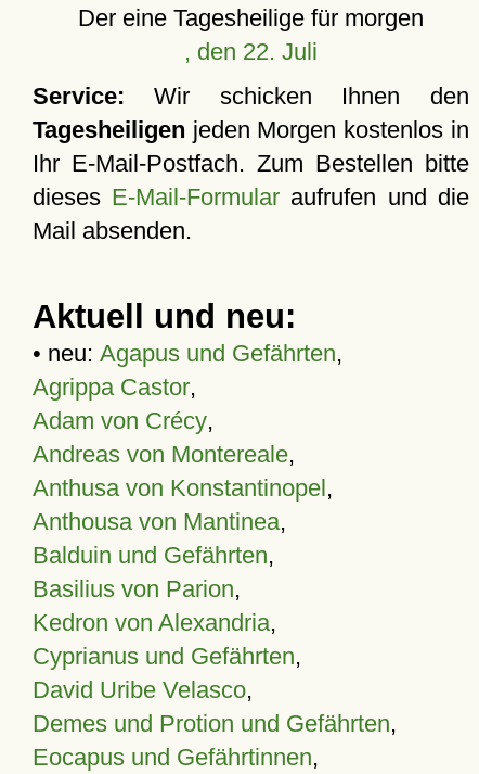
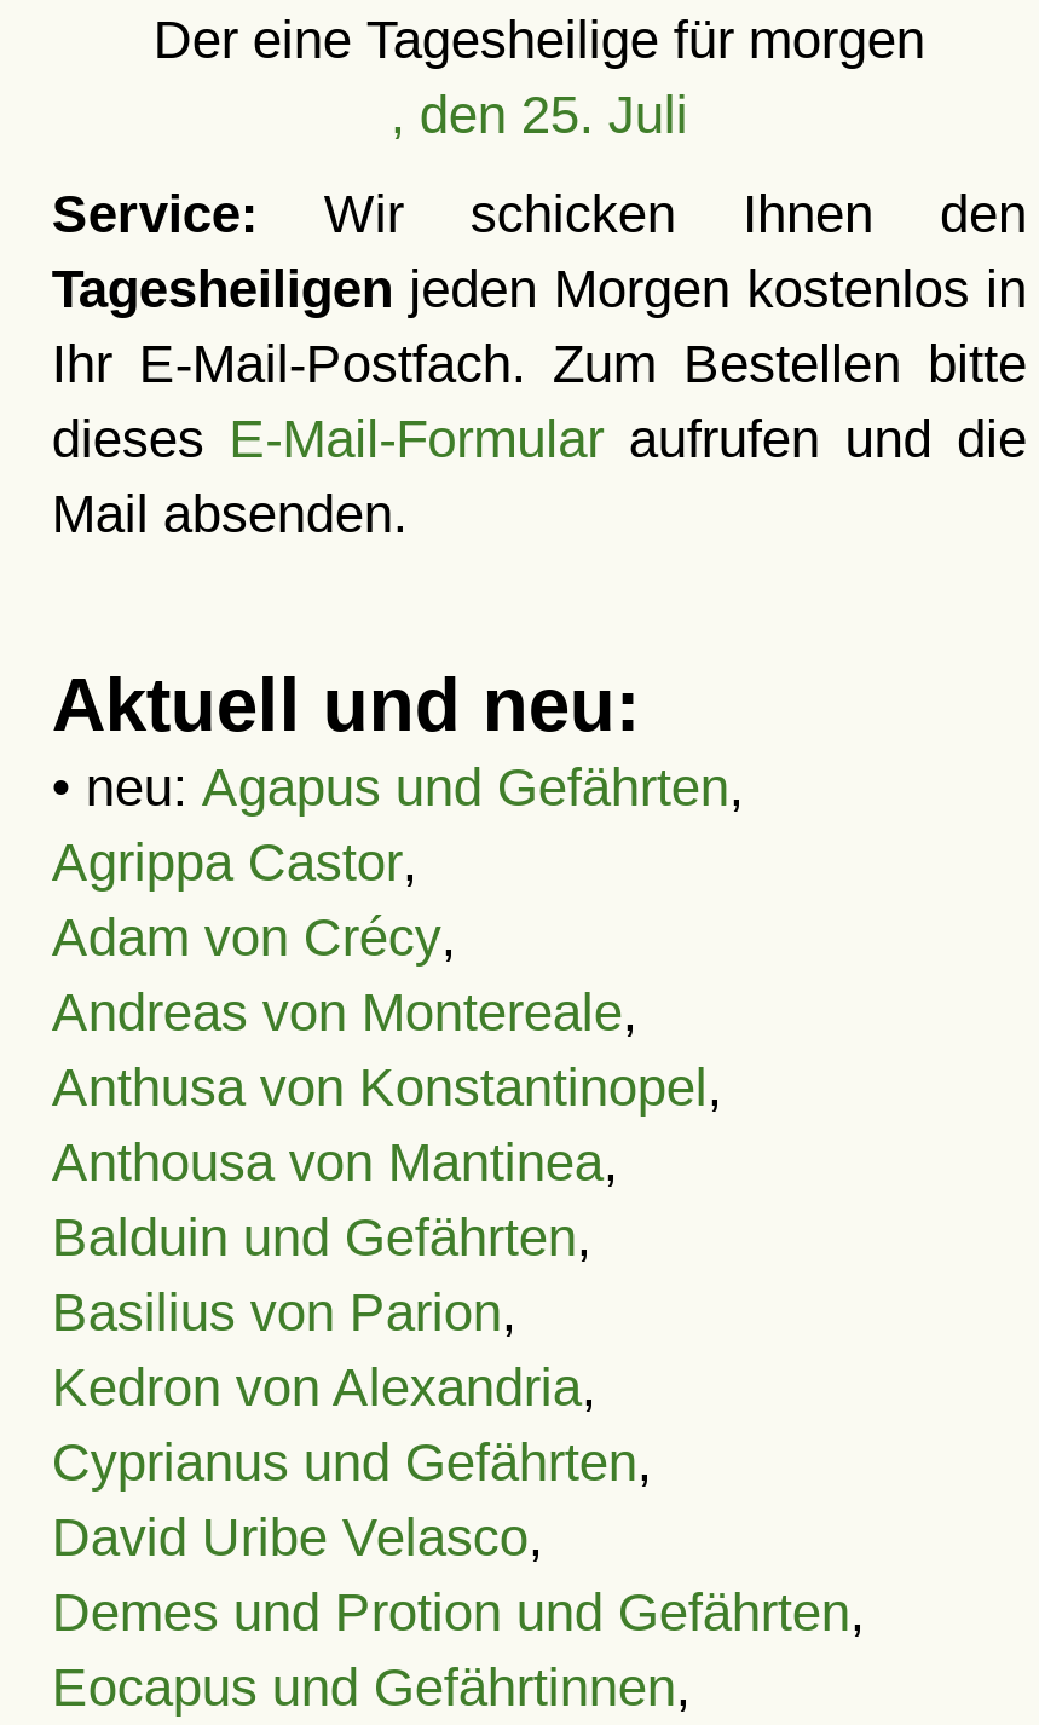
[184,38,317,65] , den 22. Juli -> [390,85,688,145] , den 25. Juli

